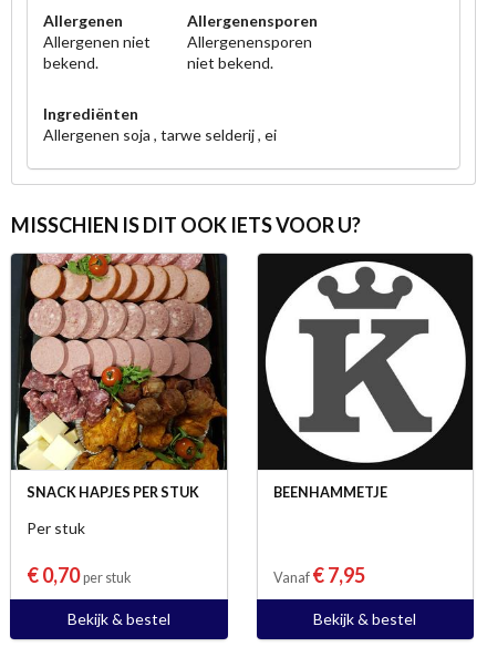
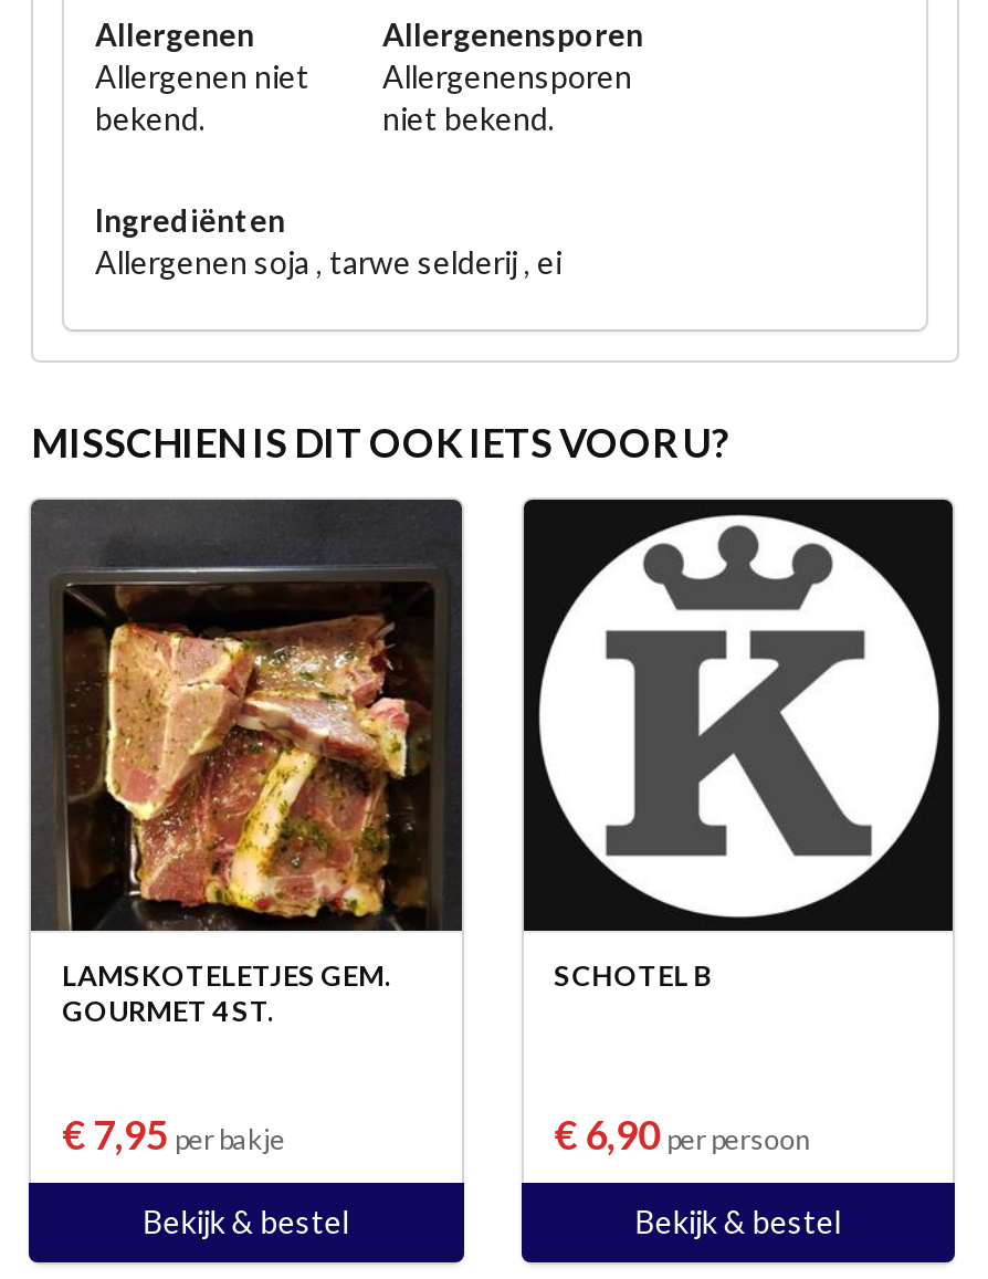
[13,253,228,587] [image] | SNACK HAPJES PER STUK | Per stuk | € 0,70 per stuk -> [38,497,462,1158] [image] | LAMSKOTELETJES GEM. | GOURMET 4 ST. | € 7,95 per bakje
[273,484,387,501] BEENHAMMETJE -> [554,960,711,993] SCHOTEL B
[273,563,365,587] Vanaf € 7,95 -> [554,1110,810,1158] € 6,90 per persoon

